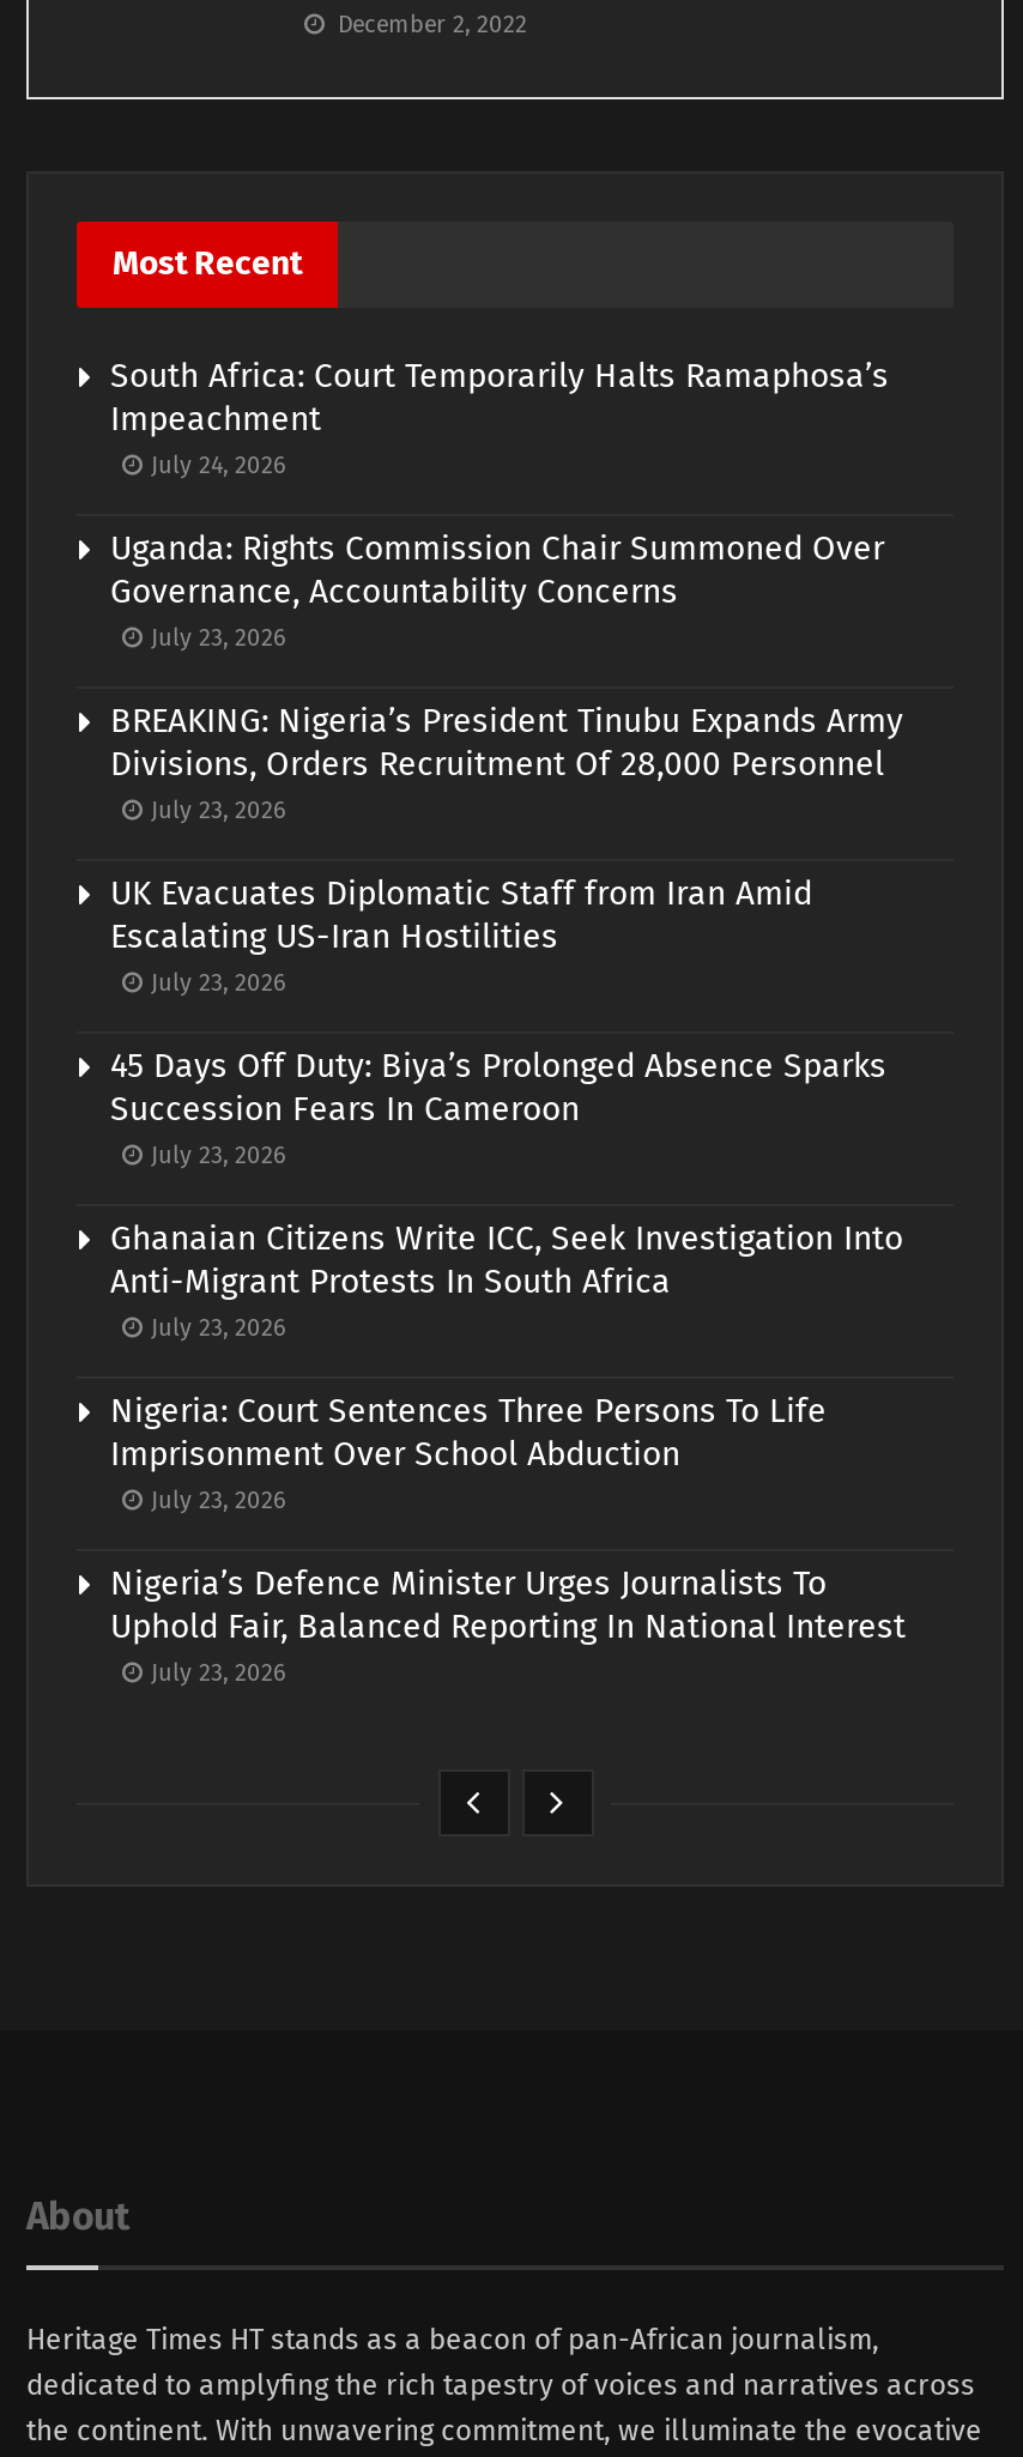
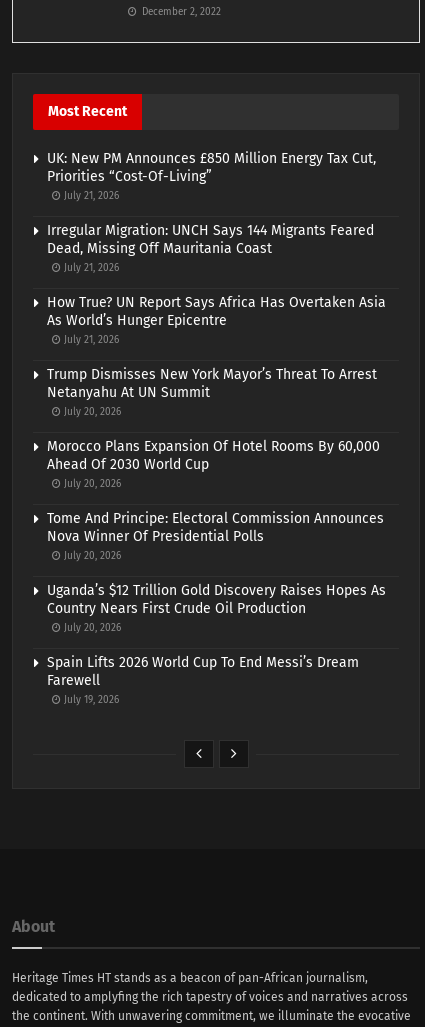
[110,357,889,482] South Africa: Court Temporarily Halts Ramaphosa’s | Impeachment | July 24, 2026 -> [47,150,376,202] UK: New PM Announces £850 Million Energy Tax Cut, | Priorities “Cost-Of-Living” | July 21, 2026
[110,529,884,654] Uganda: Rights Commission Chair Summoned Over | Governance, Accountability Concerns | July 23, 2026 -> [47,222,374,274] Irregular Migration: UNCH Says 144 Migrants Feared | Dead, Missing Off Mauritania Coast | July 21, 2026
[110,702,903,827] BREAKING: Nigeria’s President Tinubu Expands Army | Divisions, Orders Recruitment Of 28,000 Personnel | July 23, 2026 -> [47,294,386,346] How True? UN Report Says Africa Has Overtaken Asia | As World’s Hunger Epicentre | July 21, 2026
[110,875,812,999] UK Evacuates Diplomatic Staff from Iran Amid | Escalating US-Iran Hostilities | July 23, 2026 -> [47,366,377,418] Trump Dismisses New York Mayor’s Threat To Arrest | Netanyahu At UN Summit | July 20, 2026
[110,1047,886,1172] 45 Days Off Duty: Biya’s Prolonged Absence Sparks | Succession Fears In Cameroon | July 23, 2026 -> [47,438,380,490] Morocco Plans Expansion Of Hotel Rooms By 60,000 | Ahead Of 2030 World Cup | July 20, 2026
[110,1220,903,1344] Ghanaian Citizens Write ICC, Seek Investigation Into | Anti-Migrant Protests In South Africa | July 23, 2026 -> [47,510,384,562] Tome And Principe: Electoral Commission Announces | Nova Winner Of Presidential Polls | July 20, 2026
[110,1392,827,1517] Nigeria: Court Sentences Three Persons To Life | Imprisonment Over School Abduction | July 23, 2026 -> [47,582,386,634] Uganda’s $12 Trillion Gold Discovery Raises Hopes As | Country Nears First Crude Oil Production | July 20, 2026
[110,1565,906,1689] Nigeria’s Defence Minister Urges Journalists To | Uphold Fair, Balanced Reporting In National Interest | July 23, 2026 -> [47,654,359,706] Spain Lifts 2026 World Cup To End Messi’s Dream | Farewell | July 19, 2026

